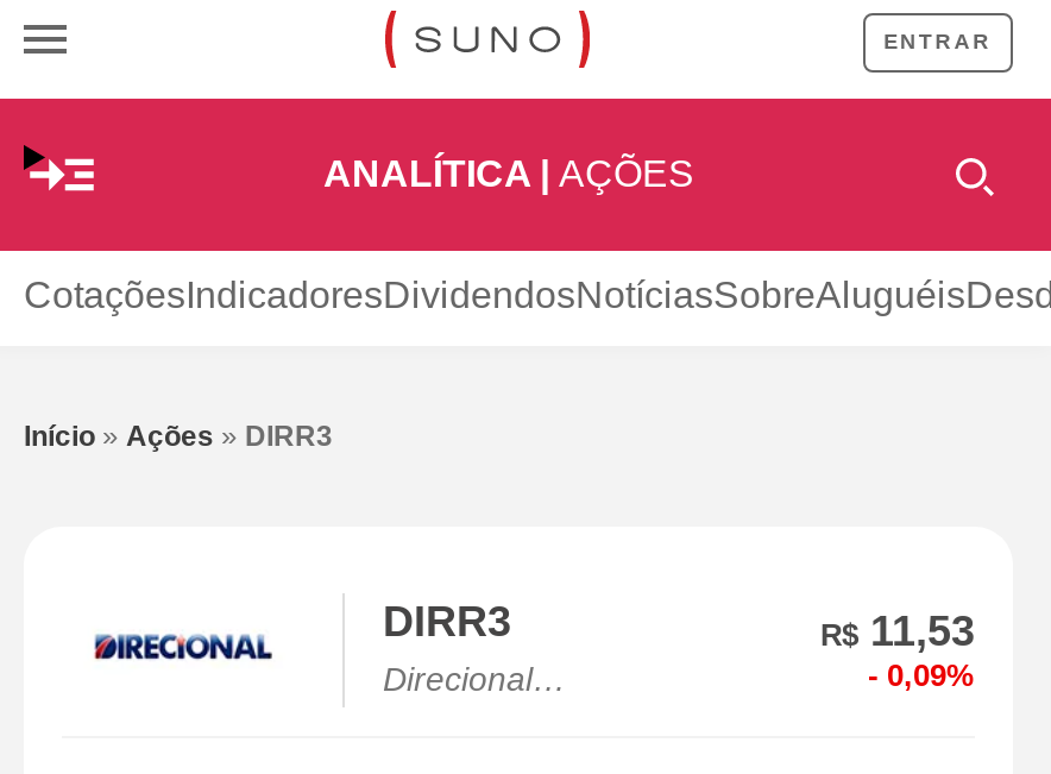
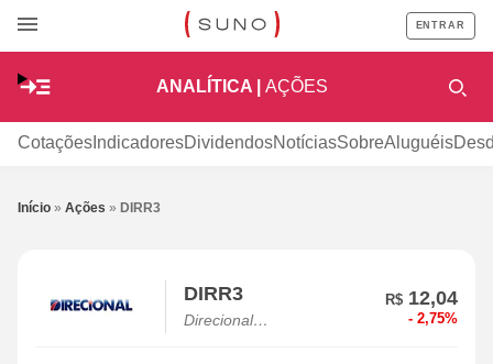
[820,608,975,693] R$11,53 | - 0,09% -> [385,287,458,327] R$12,04 | - 2,75%

